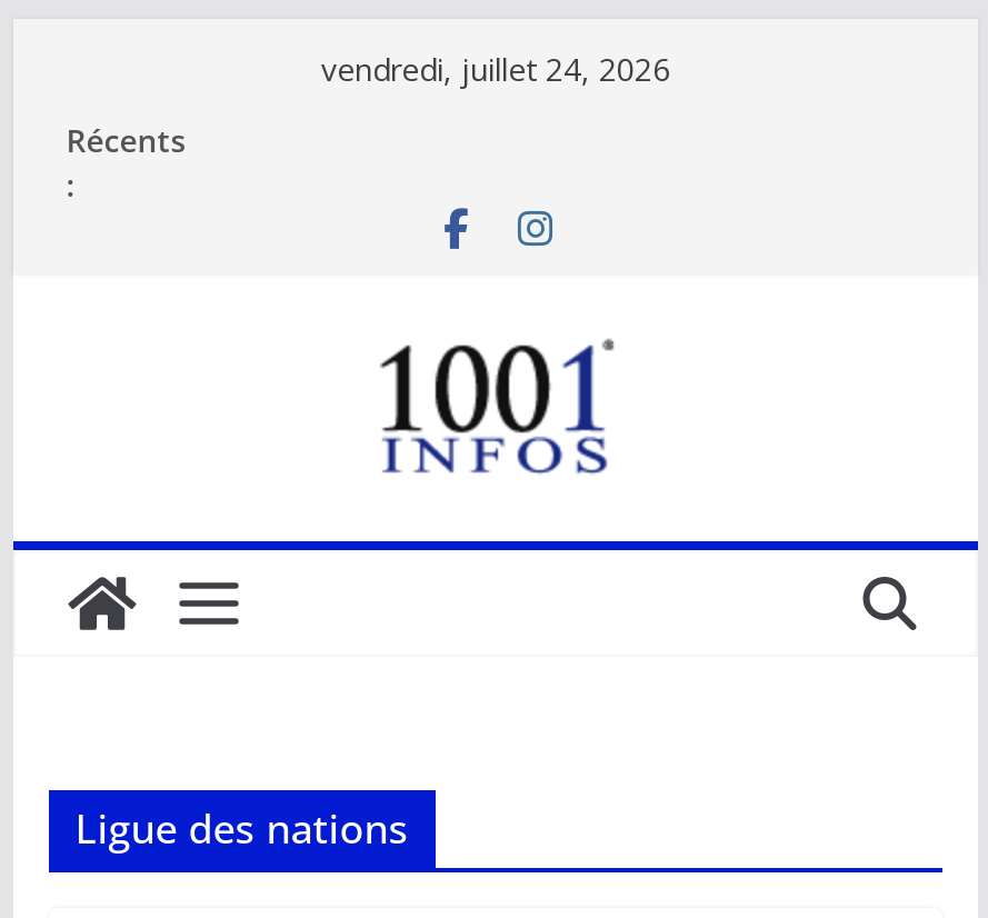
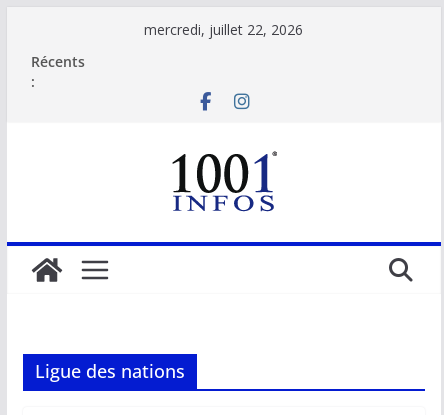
[321,48,670,90] vendredi, juillet 24, 2026 -> [144,20,303,39] mercredi, juillet 22, 2026

